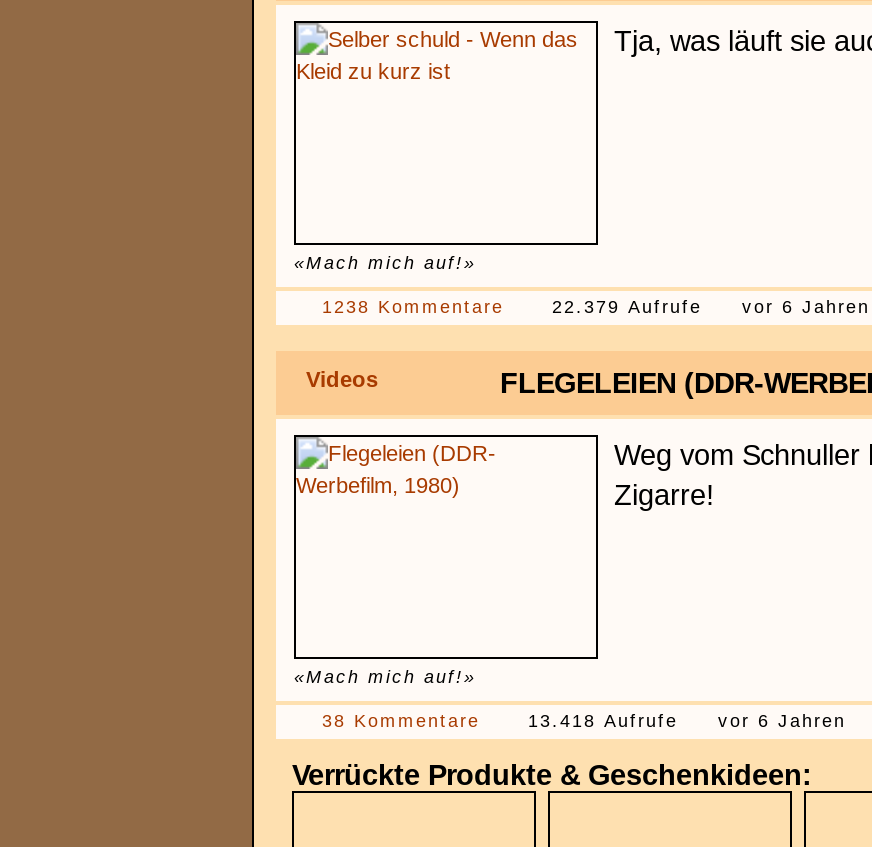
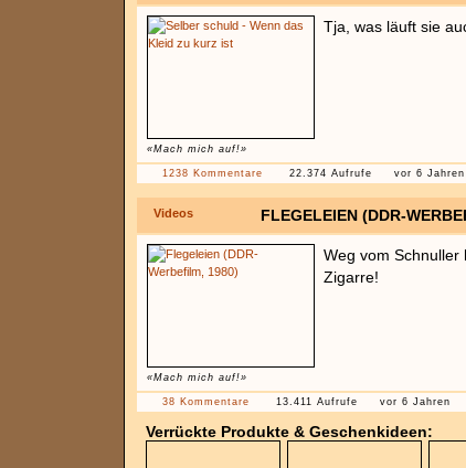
[552,297,870,317] 22.379 Aufrufe vor 6 Jahren -> [289,168,465,179] 22.374 Aufrufe vor 6 Jahren
[528,711,846,731] 13.418 Aufrufe vor 6 Jahren -> [276,396,451,407] 13.411 Aufrufe vor 6 Jahren

